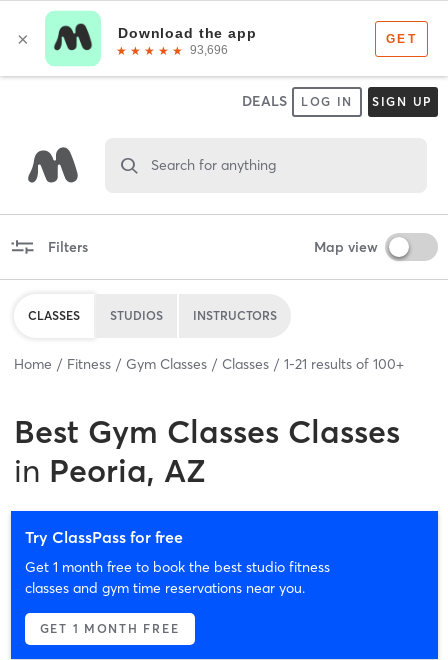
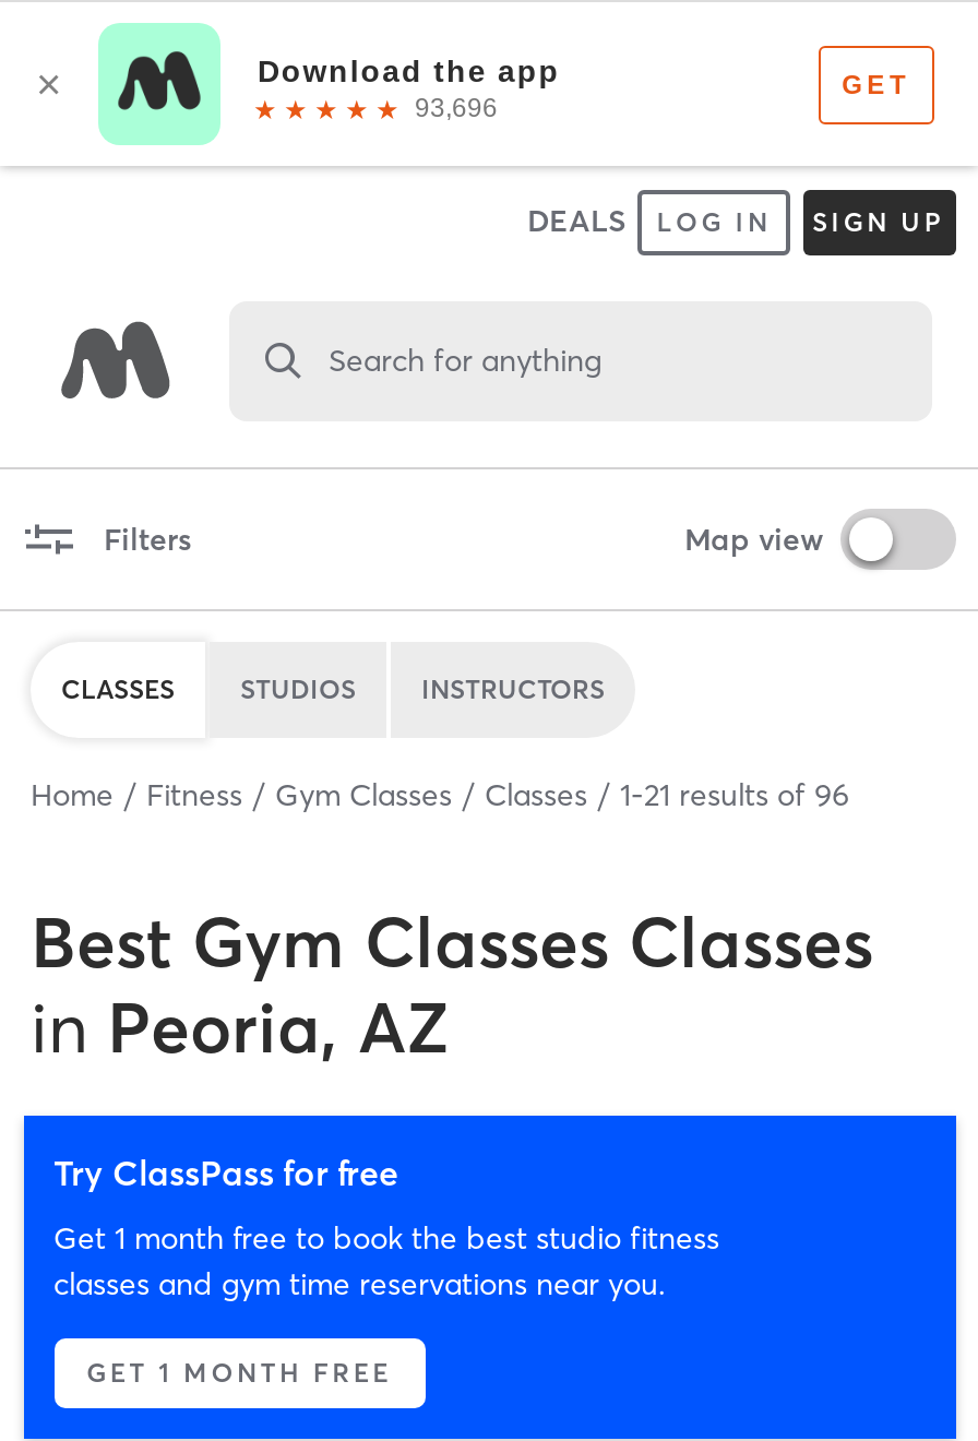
[14,354,404,372] Home Fitness Gym Classes Classes 1-21 results of 100+ -> [31,774,849,813] Home Fitness Gym Classes Classes 1-21 results of 96

